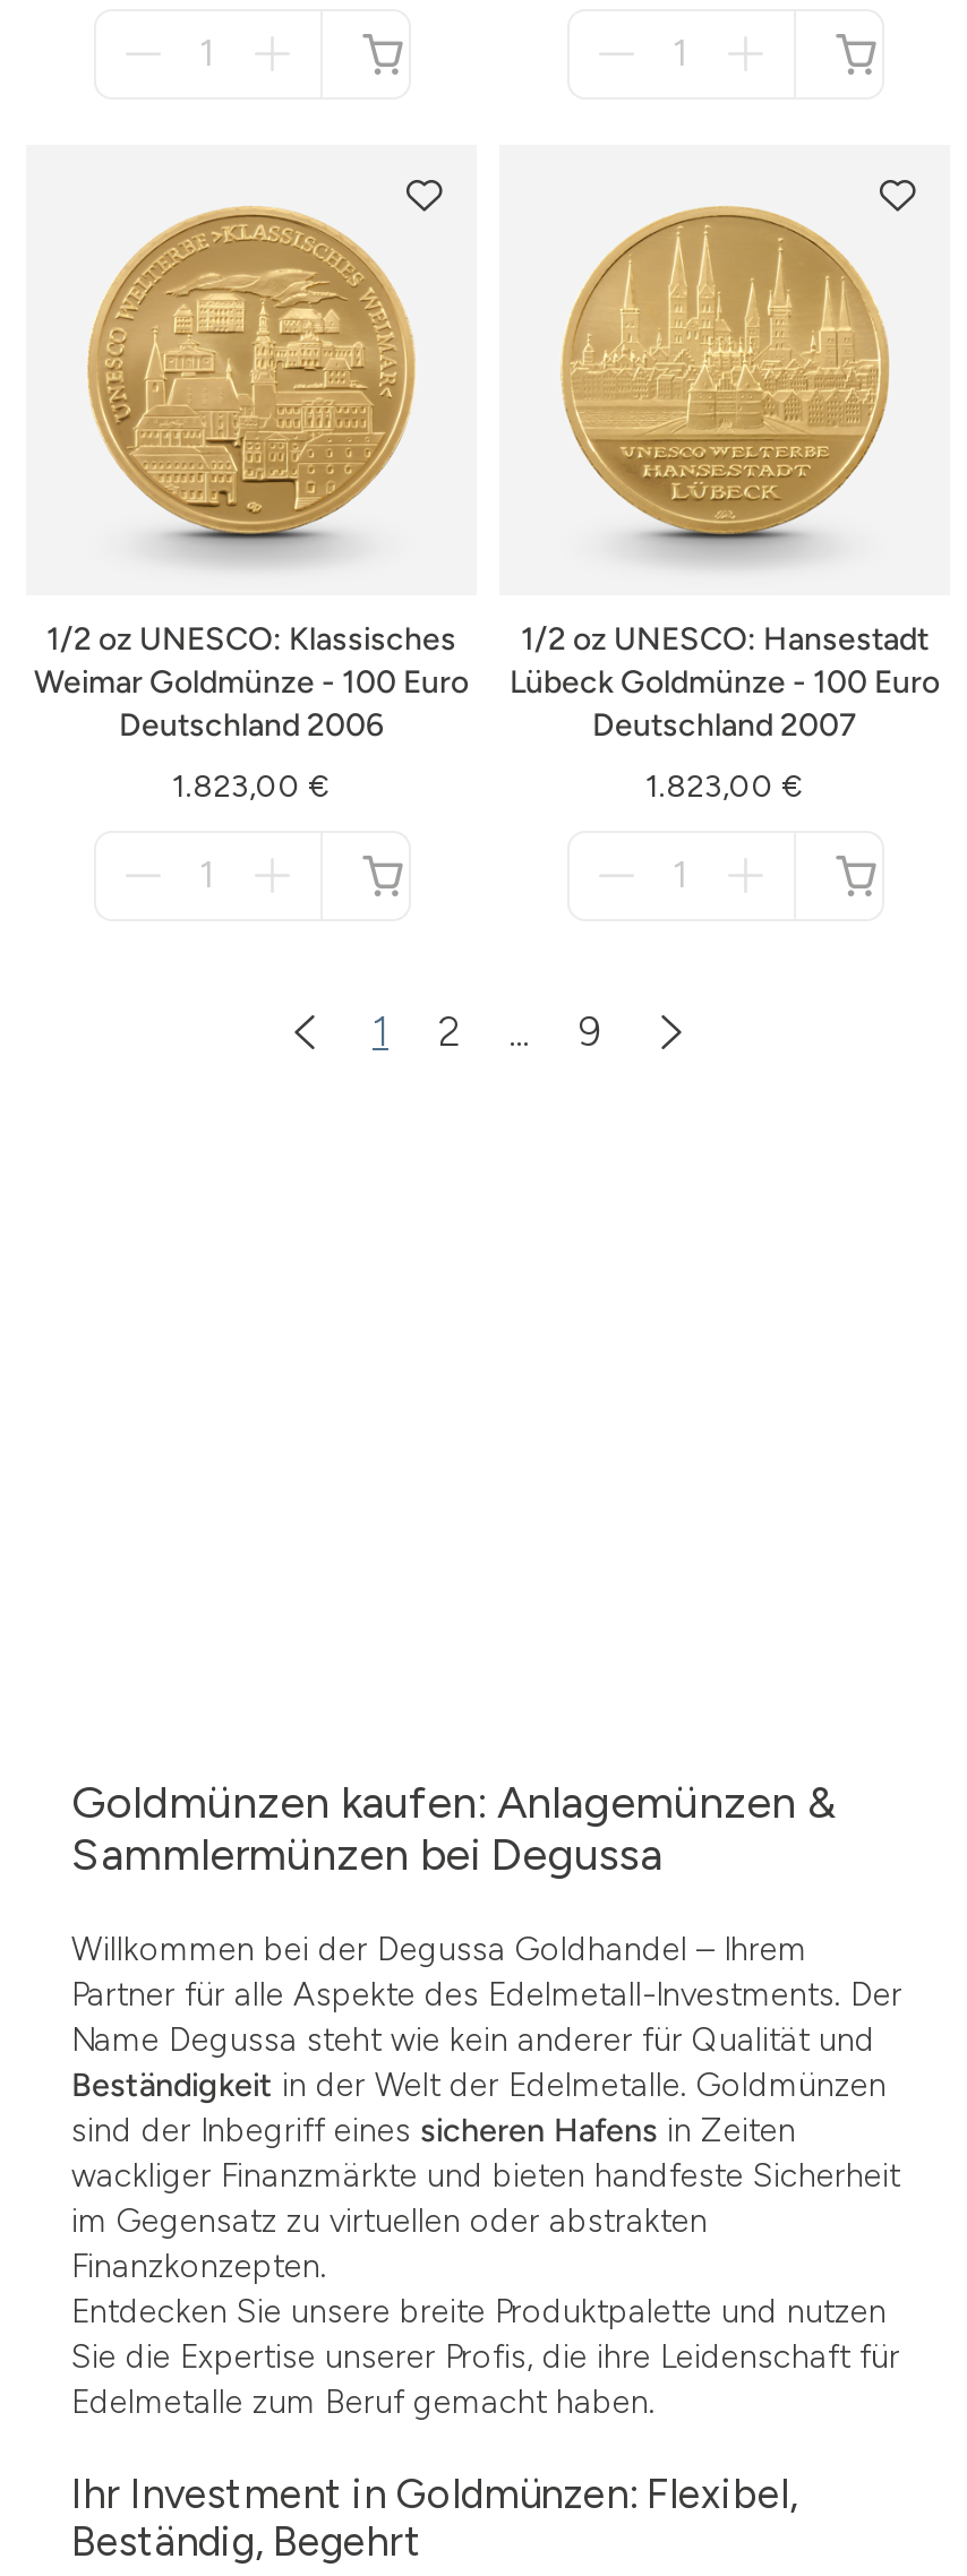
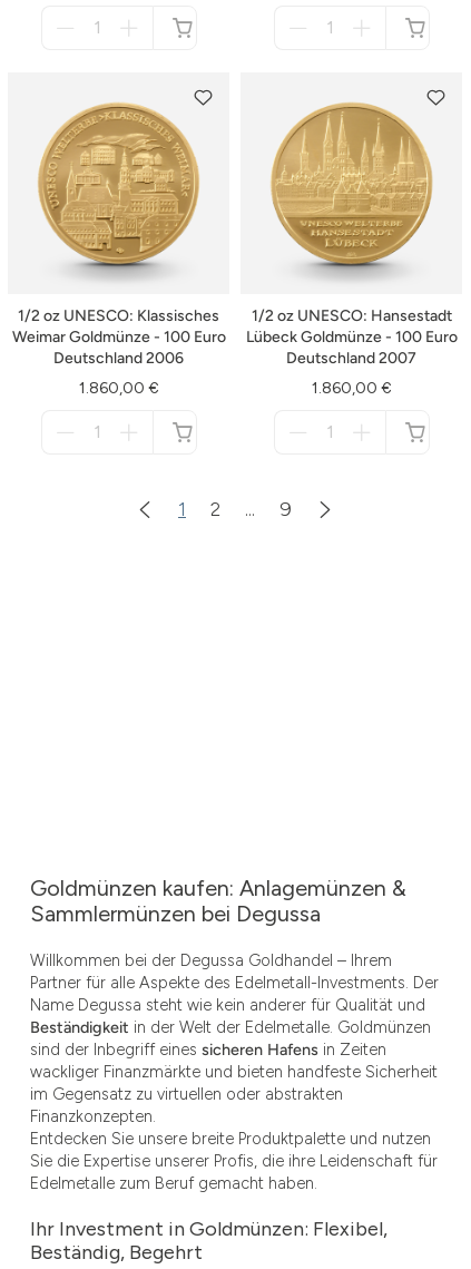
[172,767,331,806] 1.823,00 € -> [78,379,159,398] 1.860,00 €
[645,767,804,806] 1.823,00 € -> [311,379,391,398] 1.860,00 €

